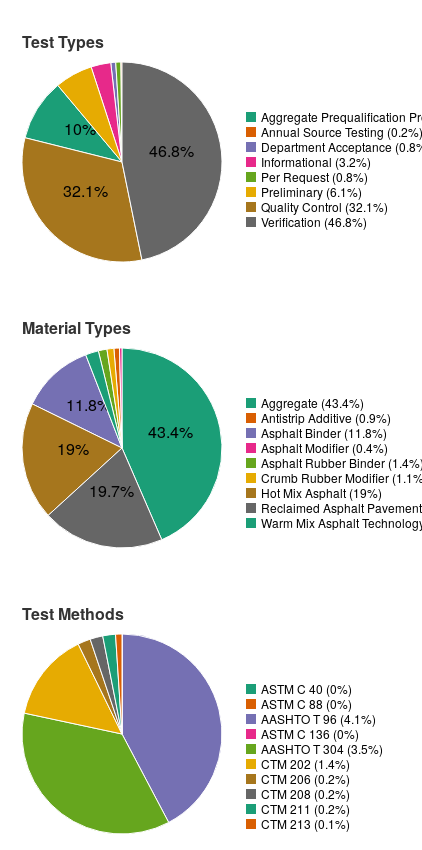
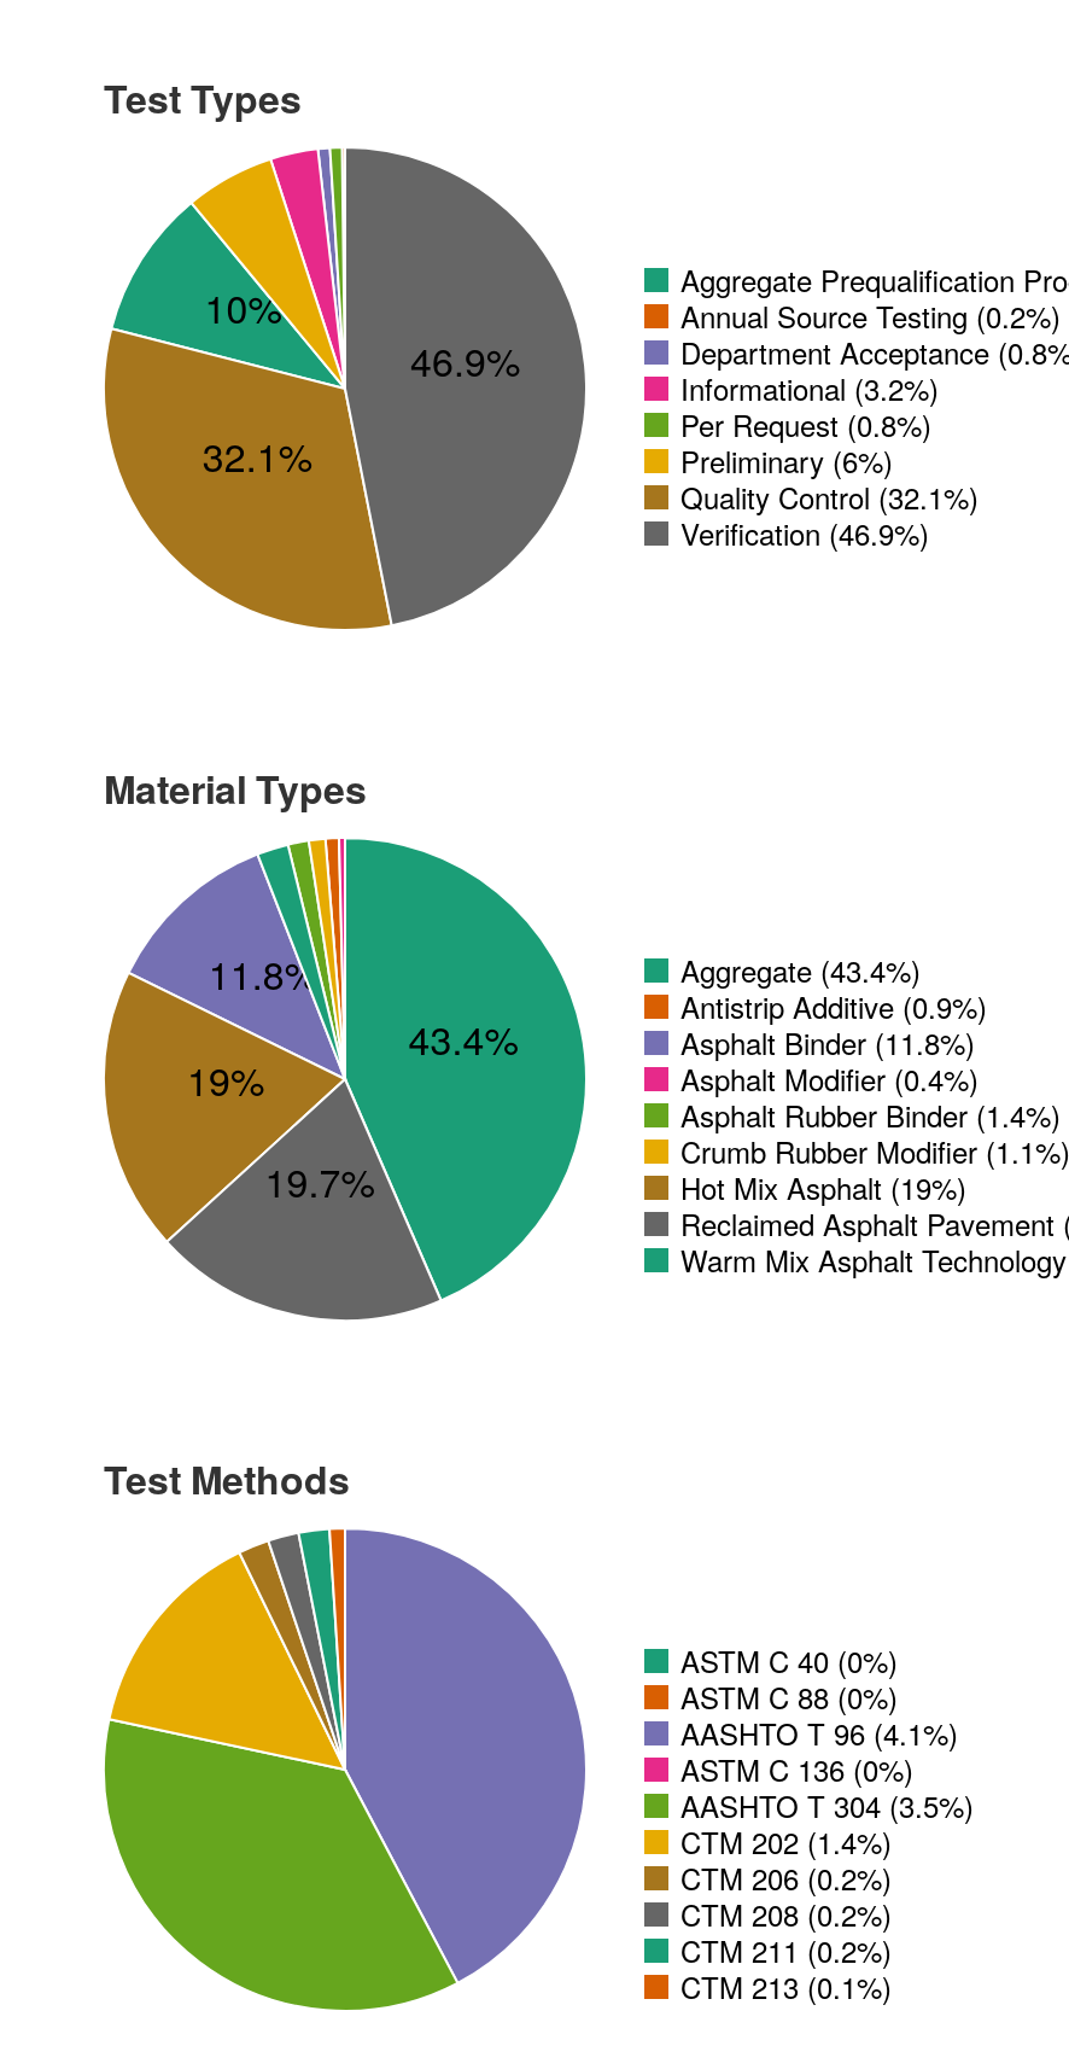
[149,139,194,162] 46.8% -> [410,332,520,388] 46.9%
[261,183,362,200] Preliminary (6.1%) -> [680,439,893,482] Preliminary (6%)
[261,213,367,230] Verification (46.8%) -> [680,512,929,554] Verification (46.9%)

